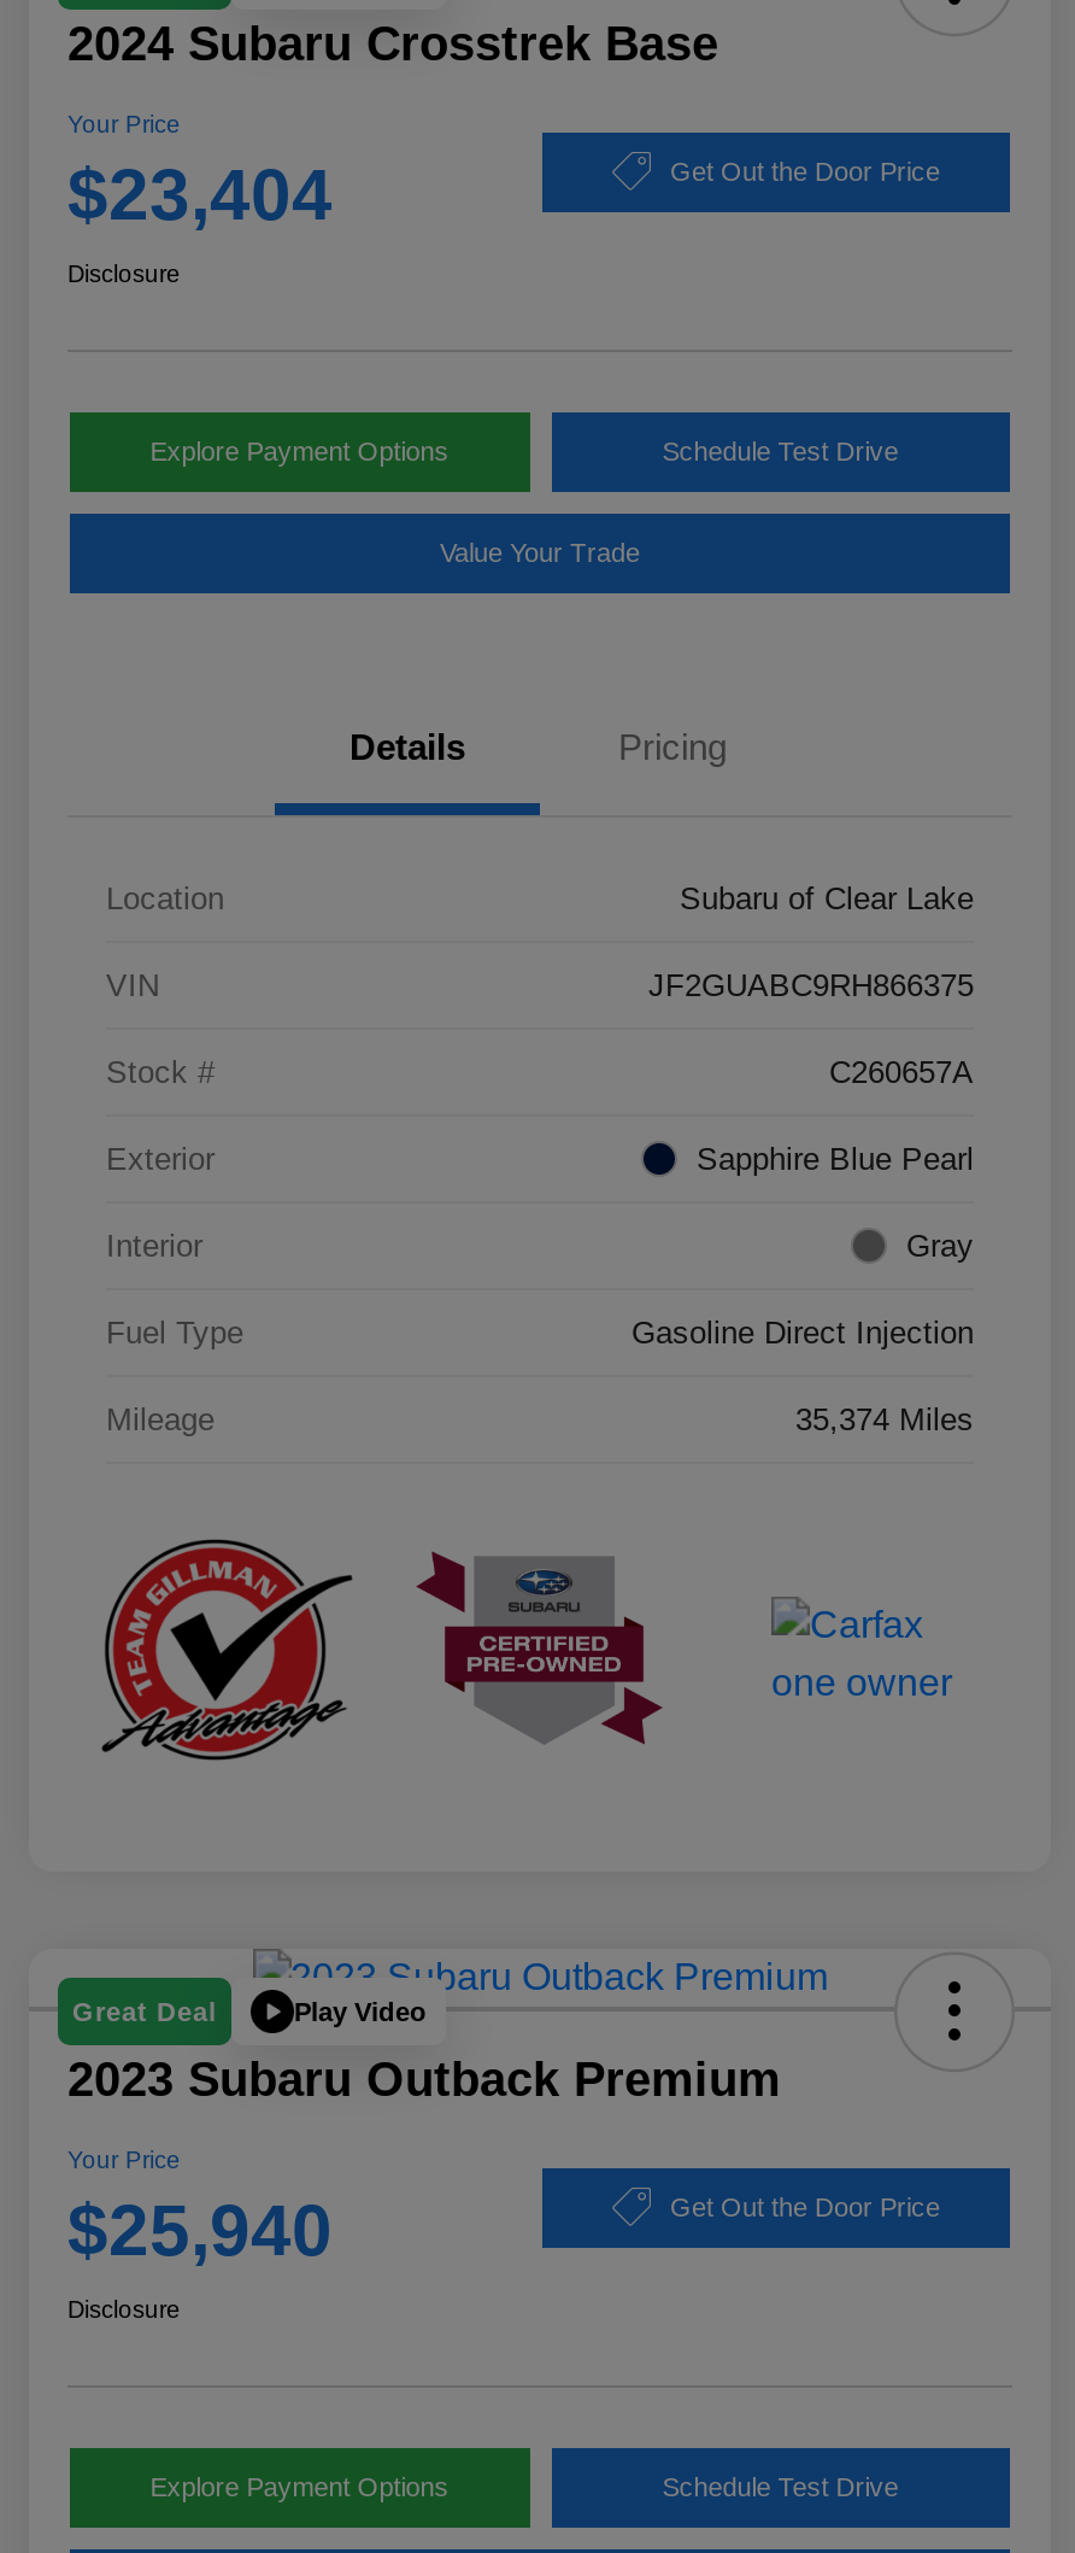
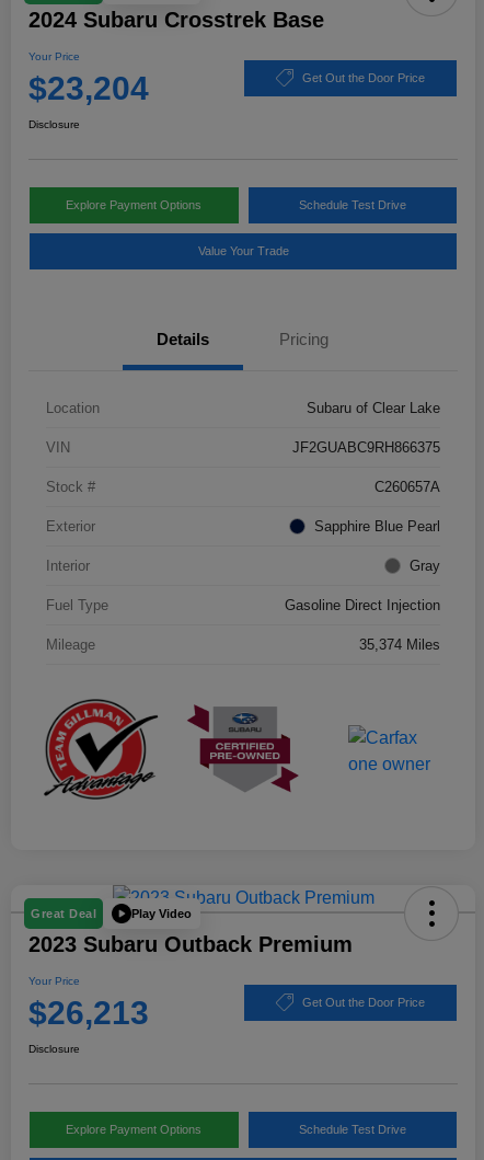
[67,155,333,234] $23,404 -> [28,70,149,106] $23,204
[67,2190,333,2270] $25,940 -> [28,995,149,1031] $26,213

